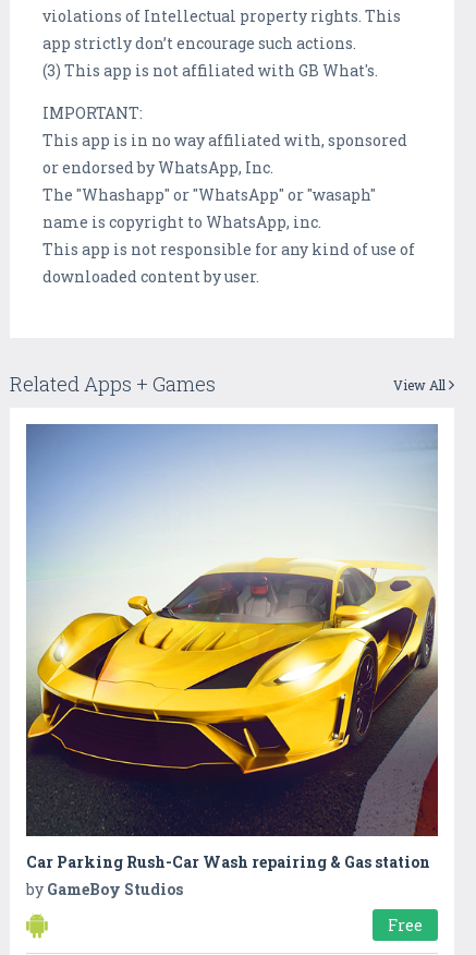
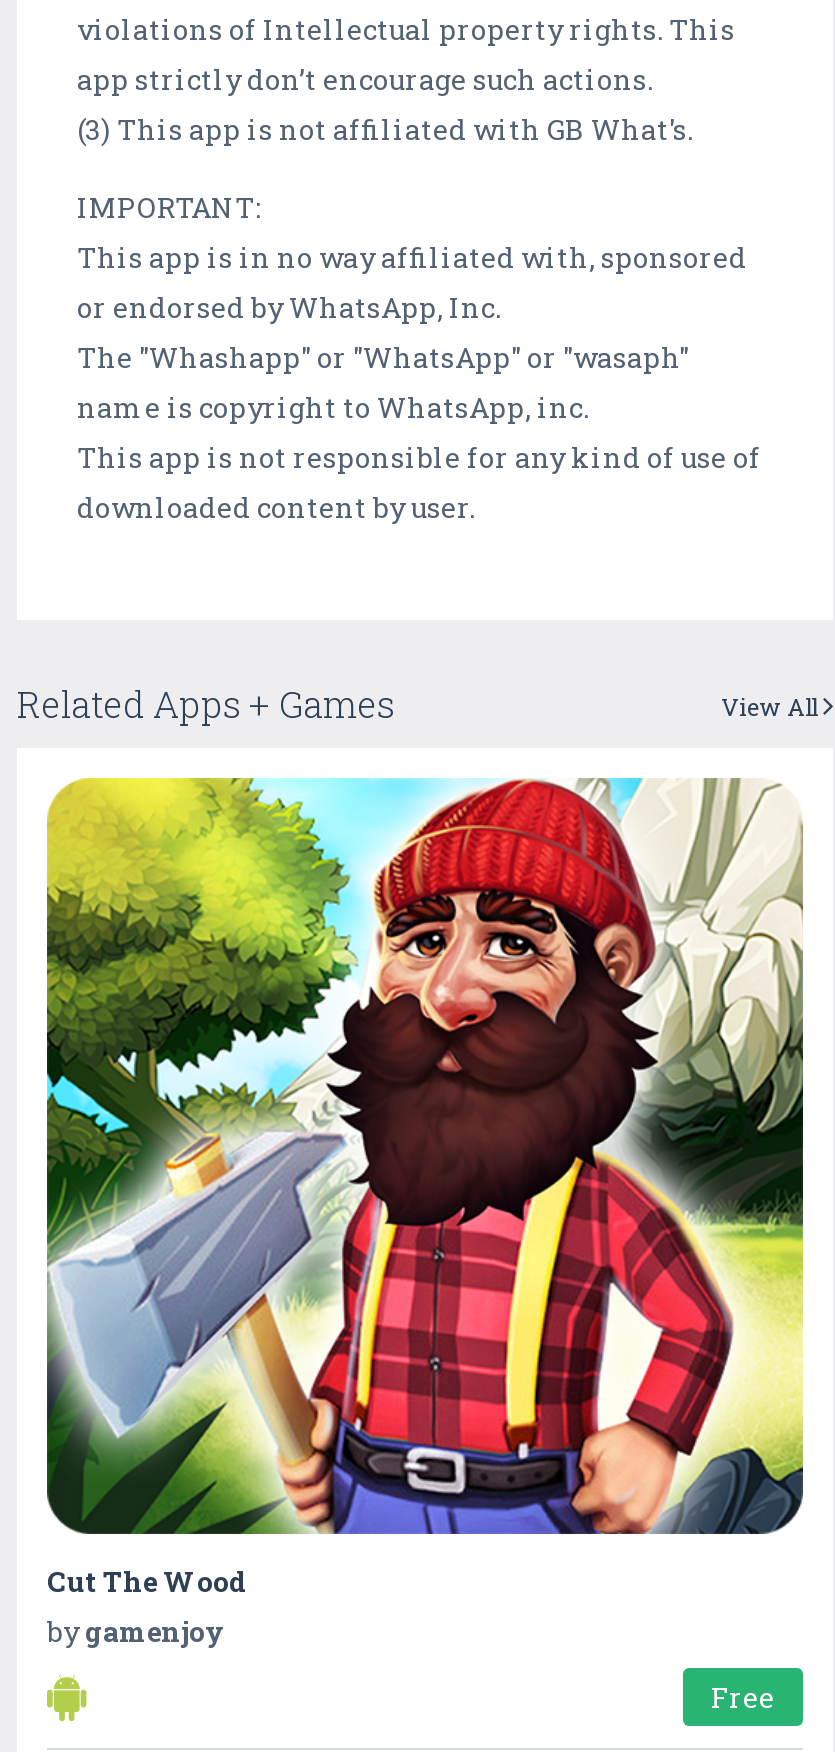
[25,423,439,899] [image] | Car Parking Rush-Car Wash repairing & Gas station | byGameBoy Studios -> [45,776,805,1650] [image] | Cut The Wood | bygamenjoy

